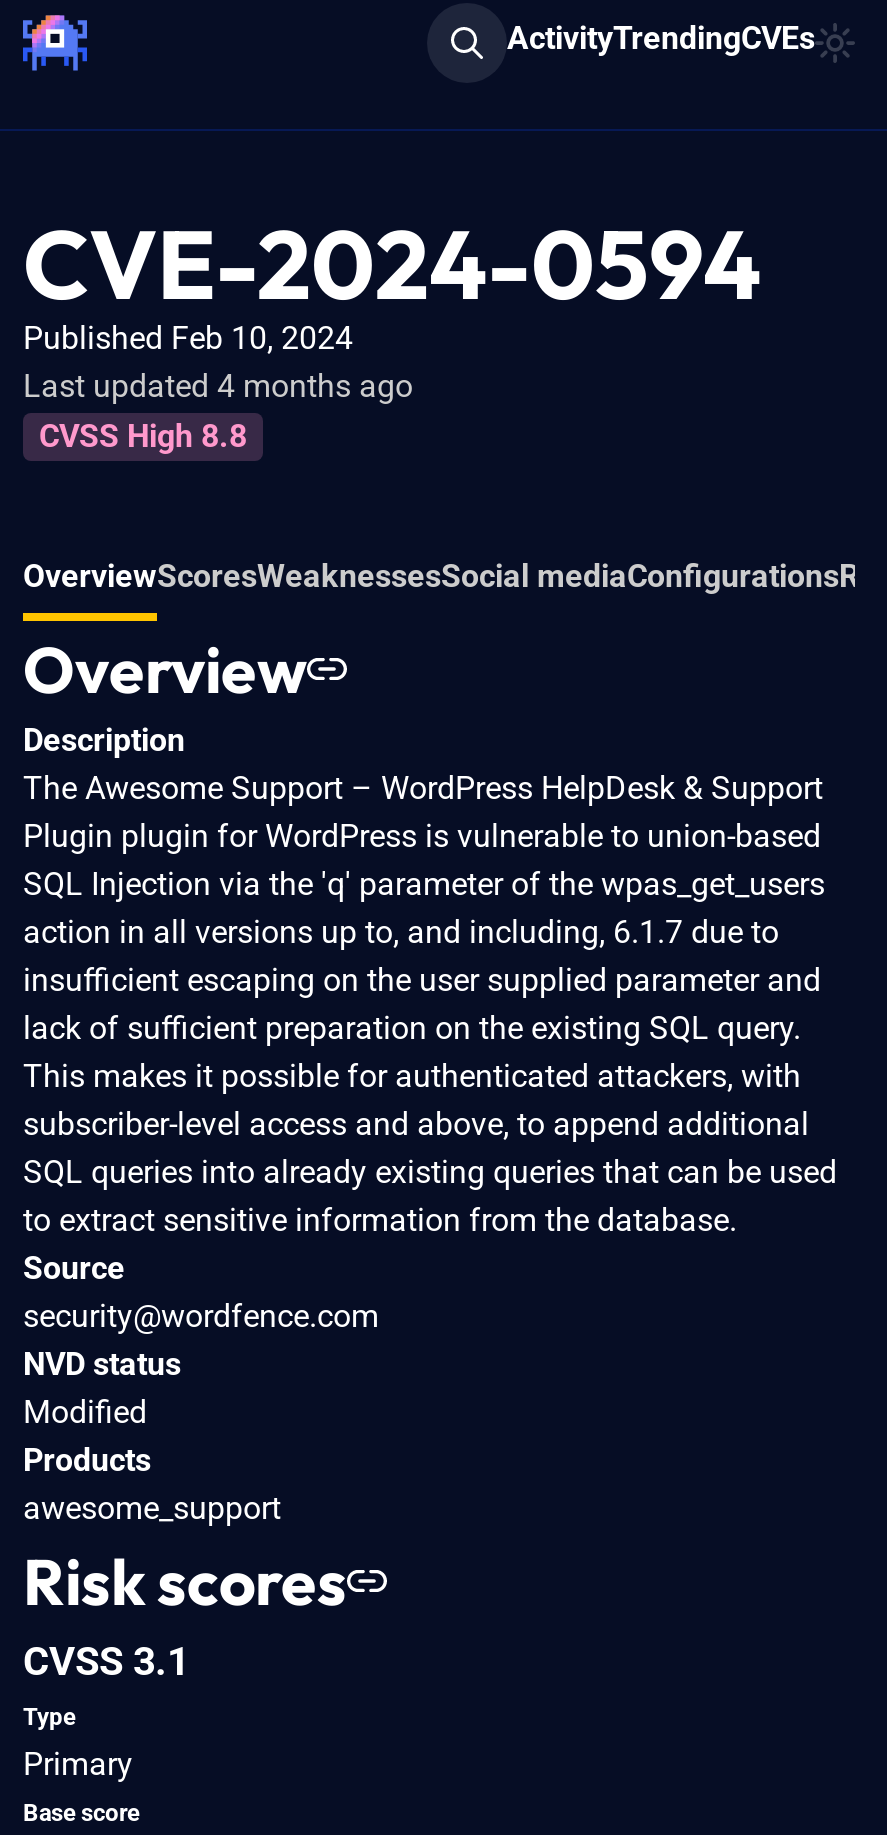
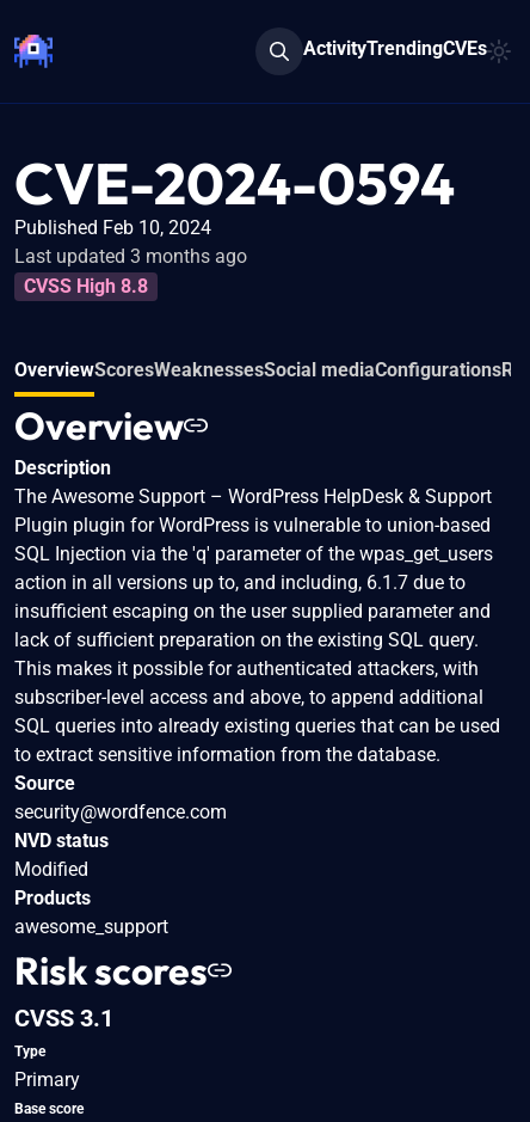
[23,367,413,405] Last updated 4 months ago -> [14,245,247,268] Last updated 3 months ago

